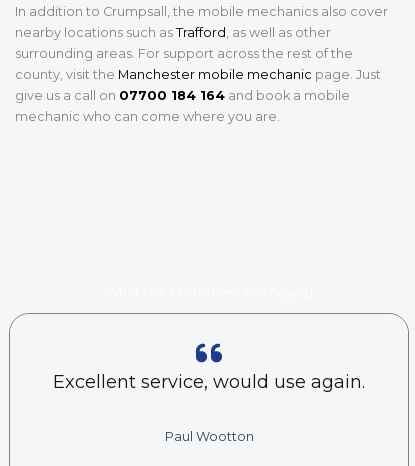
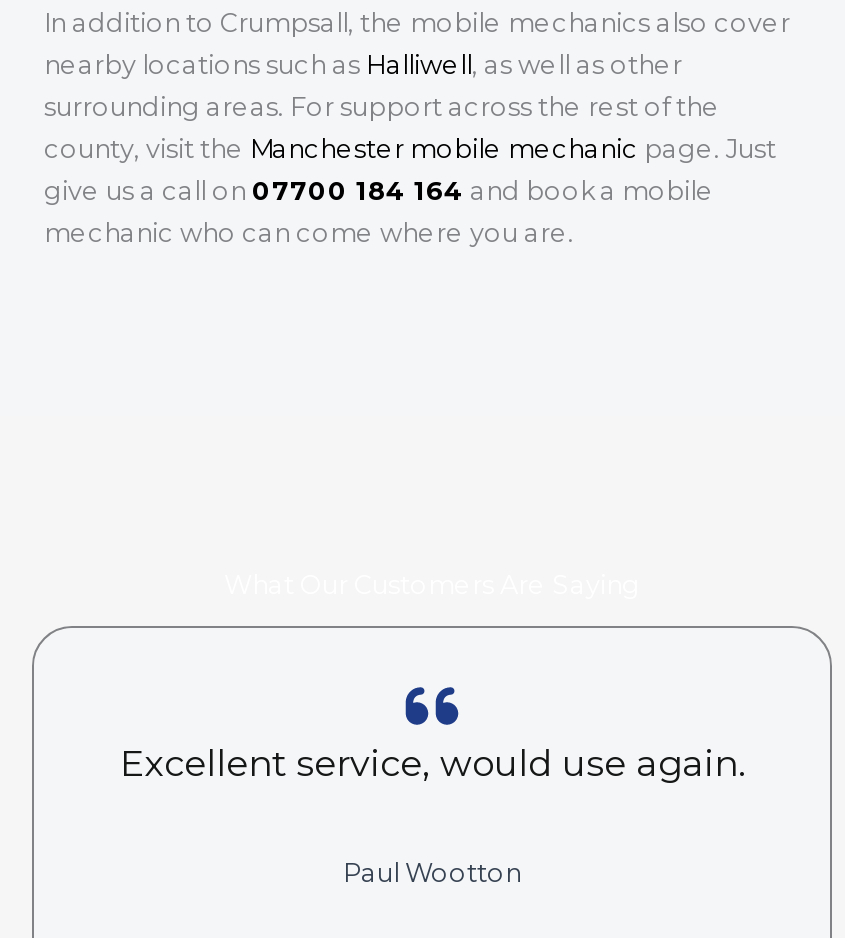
[15,25,331,40] nearby locations such as Trafford, as well as other -> [44,51,682,81] nearby locations such as Halliwell, as well as other

